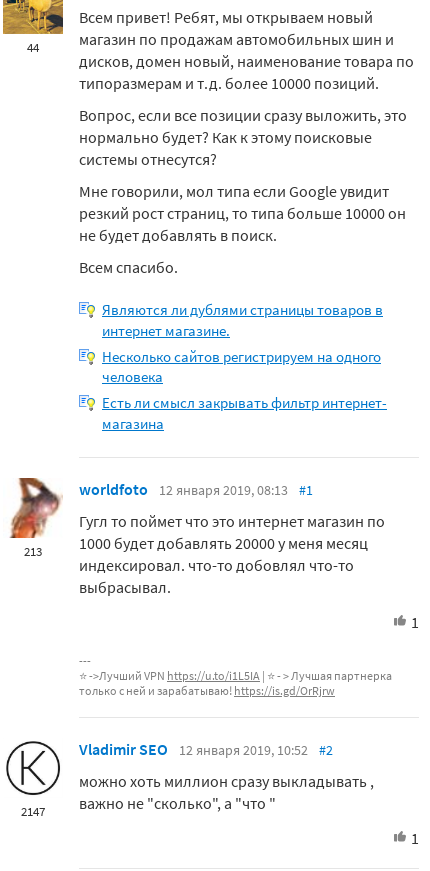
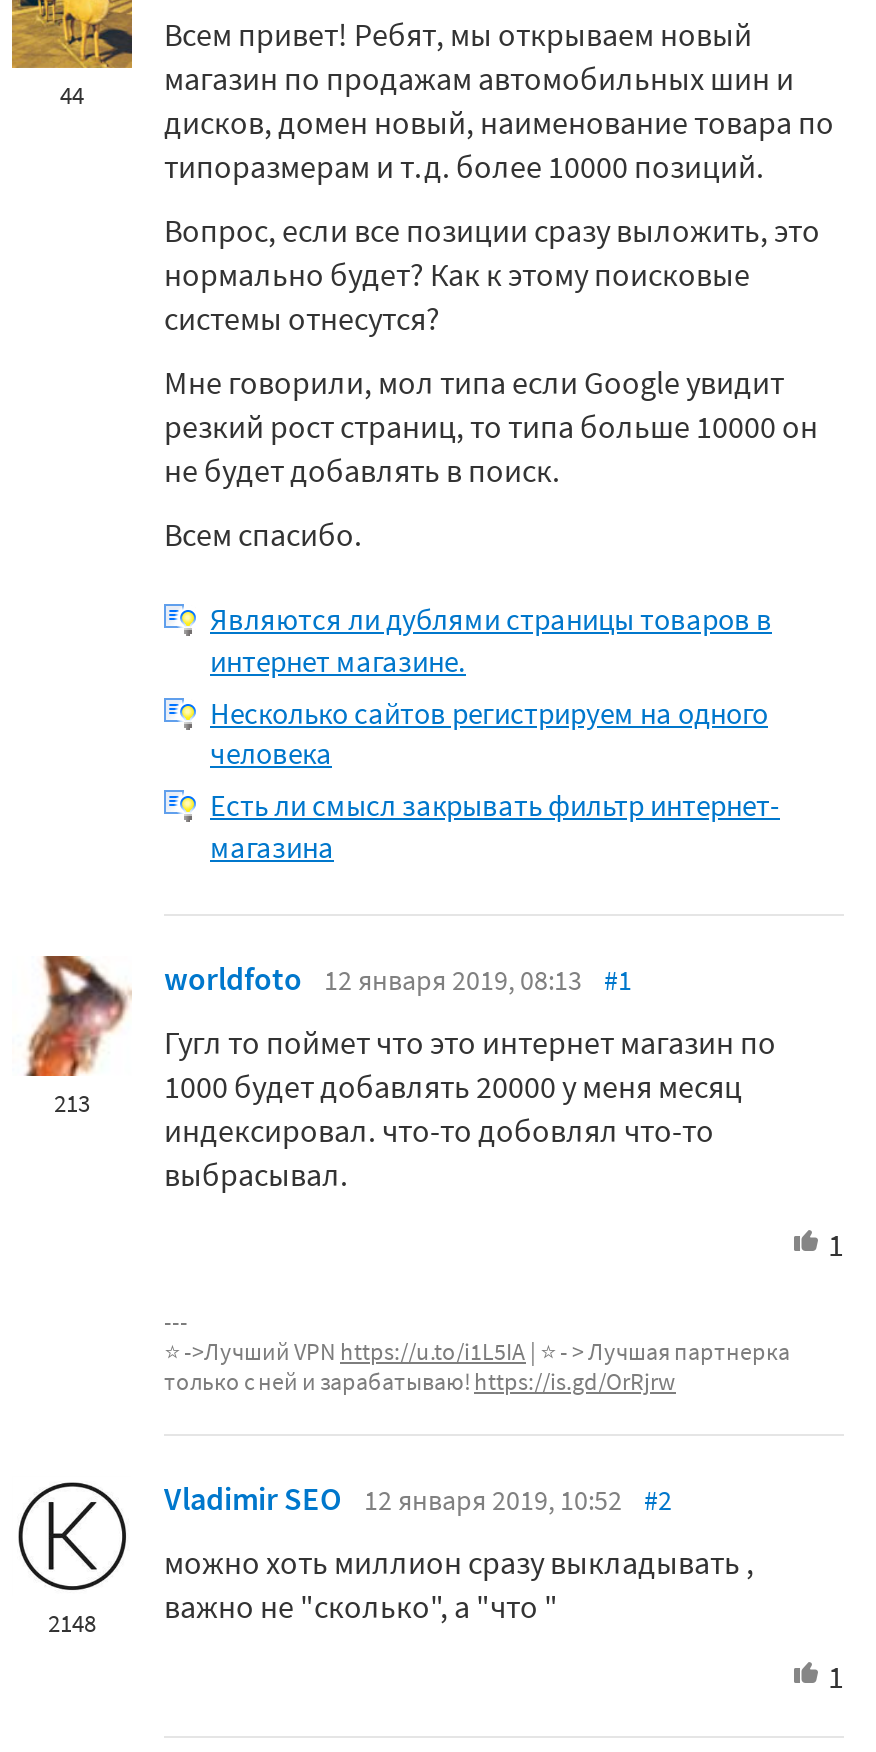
[21,804,45,819] 2147 -> [48,1608,96,1638] 2148

